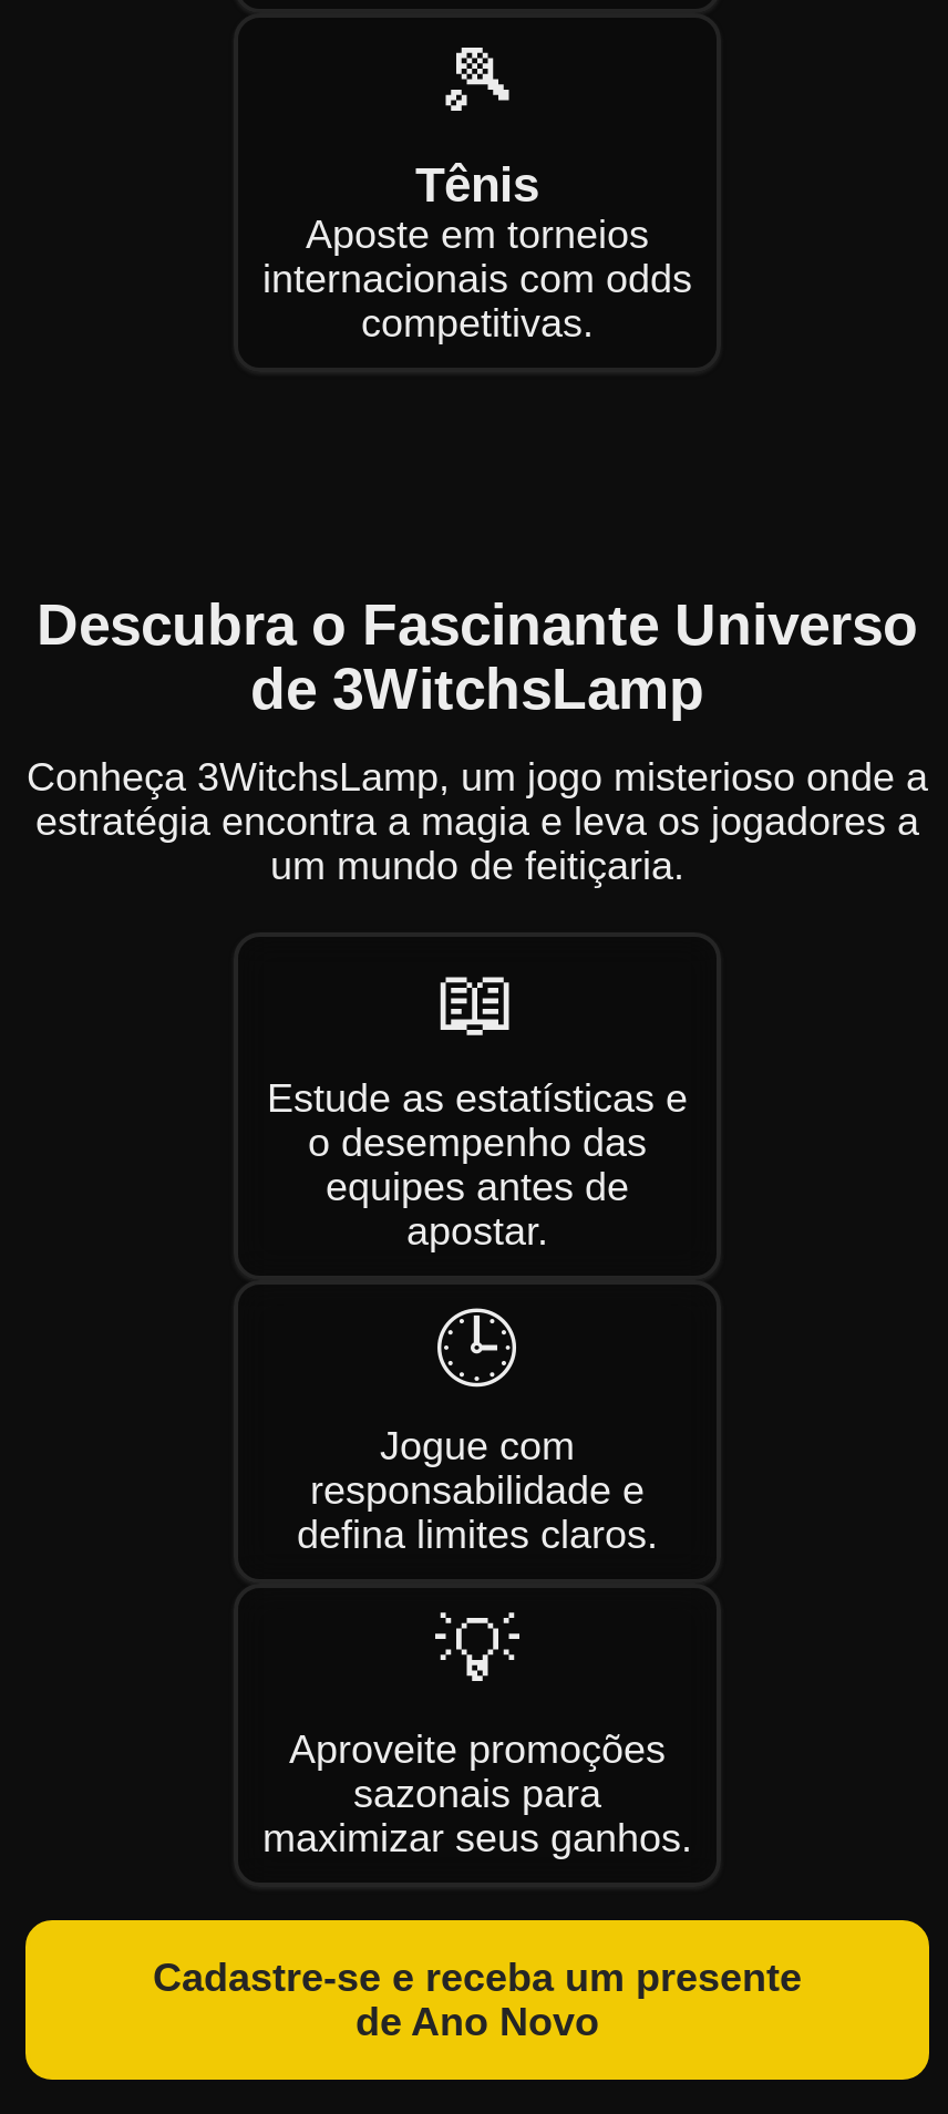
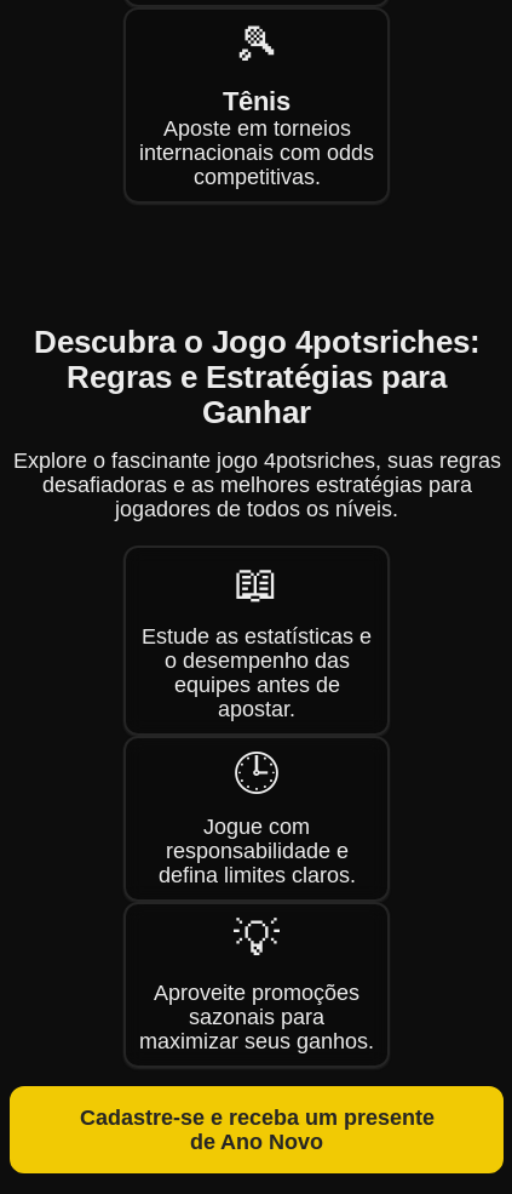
[37,591,918,722] Descubra o Fascinante Universo | de 3WitchsLamp -> [33,324,480,430] Descubra o Jogo 4potsriches: | Regras e Estratégias para | Ganhar
[27,755,928,888] Conheça 3WitchsLamp, um jogo misterioso onde a | estratégia encontra a magia e leva os jogadores a | um mundo de feitiçaria. -> [13,449,501,521] Explore o fascinante jogo 4potsriches, suas regras | desafiadoras e as melhores estratégias para | jogadores de todos os níveis.

